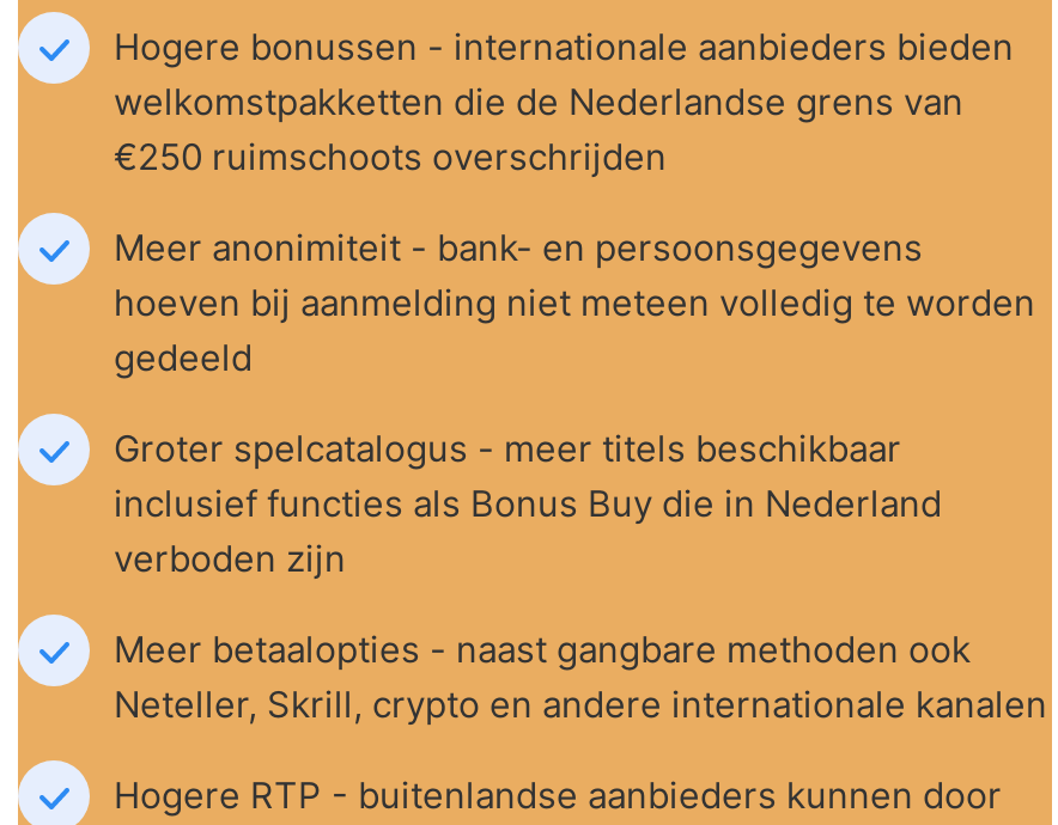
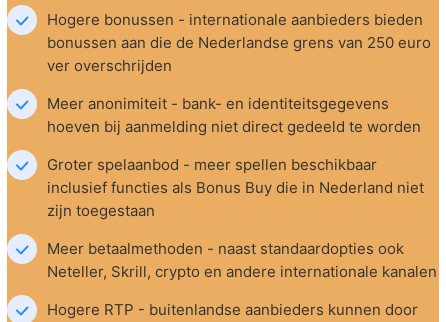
[114,79,963,179] welkomstpakketten die de Nederlandse grens van | €250 ruimschoots overschrijden -> [47,33,431,75] bonussen aan die de Nederlandse grens van 250 euro | ver overschrijden
[114,225,1035,380] Meer anonimiteit - bank- en persoonsgegevens | hoeven bij aanmelding niet meteen volledig te worden | gedeeld -> [47,94,421,136] Meer anonimiteit - bank- en identiteitsgegevens | hoeven bij aanmelding niet direct gedeeld te worden
[114,426,942,581] Groter spelcatalogus - meer titels beschikbaar | inclusief functies als Bonus Buy die in Nederland | verboden zijn -> [47,155,424,220] Groter spelaanbod - meer spellen beschikbaar | inclusief functies als Bonus Buy die in Nederland niet | zijn toegestaan
[114,627,971,672] Meer betaalopties - naast gangbare methoden ook -> [47,239,404,258] Meer betaalmethoden - naast standaardopties ook

